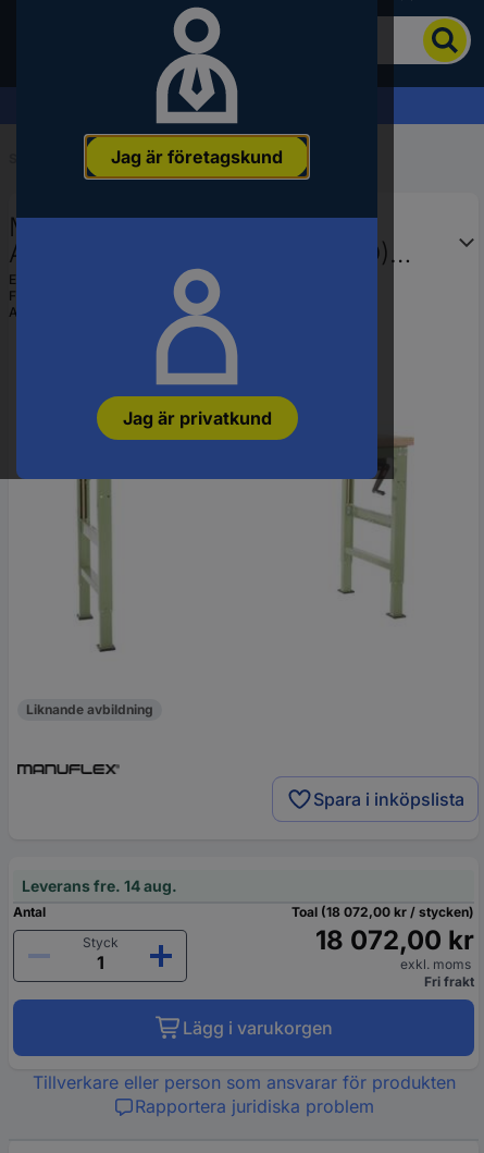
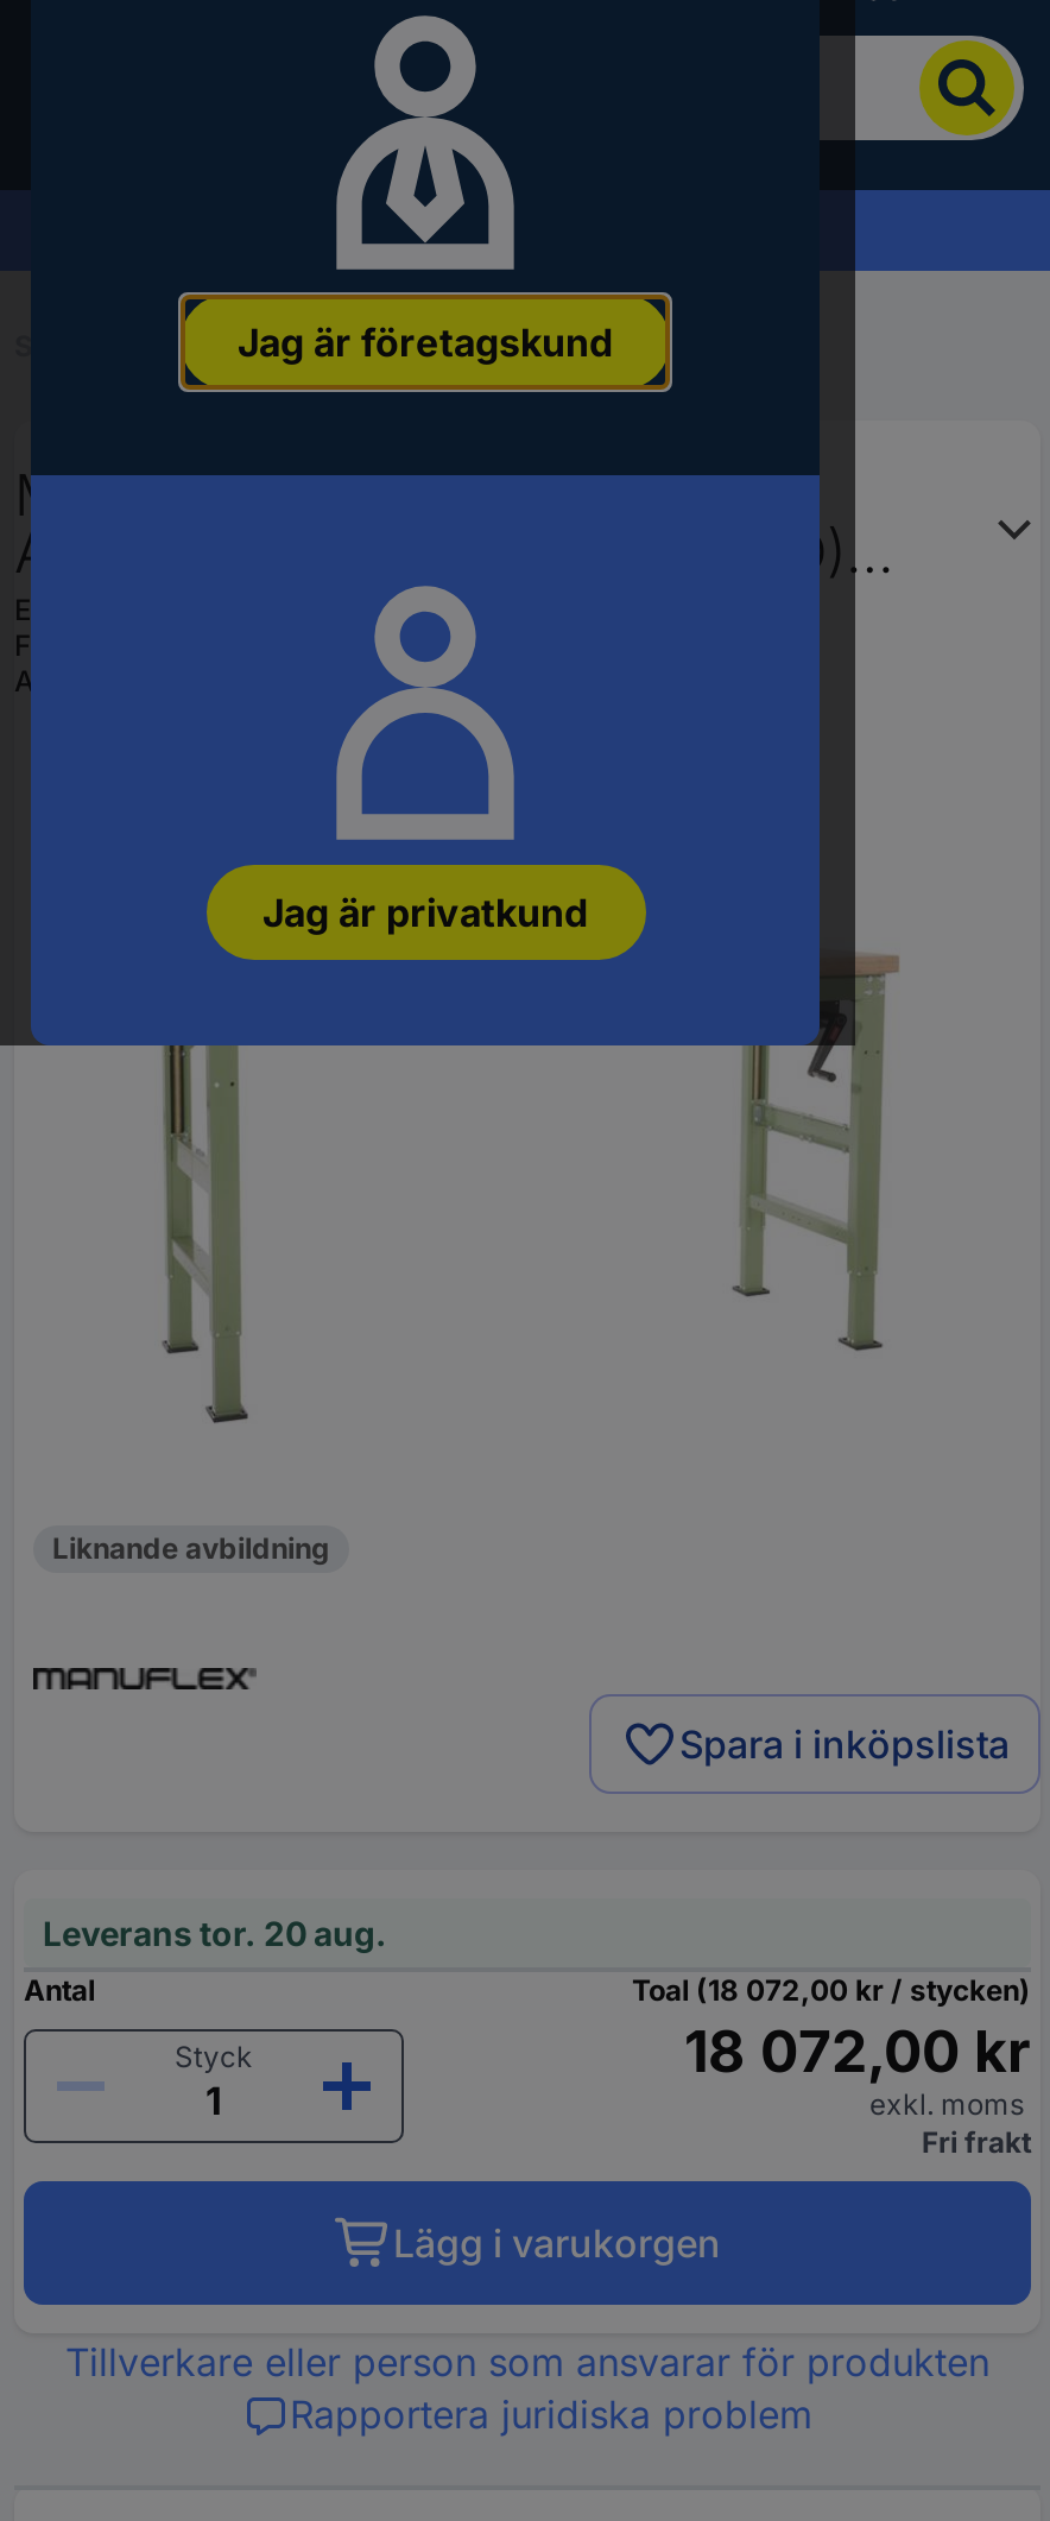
[22,876,177,895] Leverans fre. 14 aug. -> [43,1912,387,1953] Leverans tor. 20 aug.

